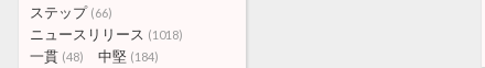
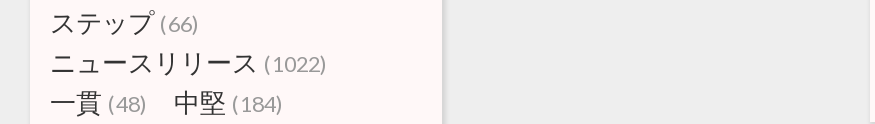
[30,25,183,43] ニュースリリース (1018) -> [50,46,328,78] ニュースリリース (1022)

